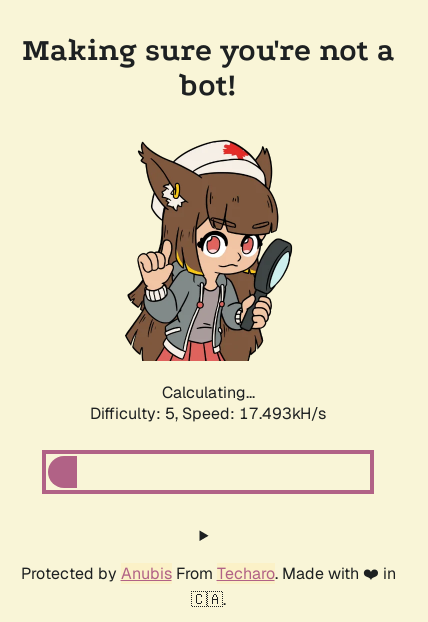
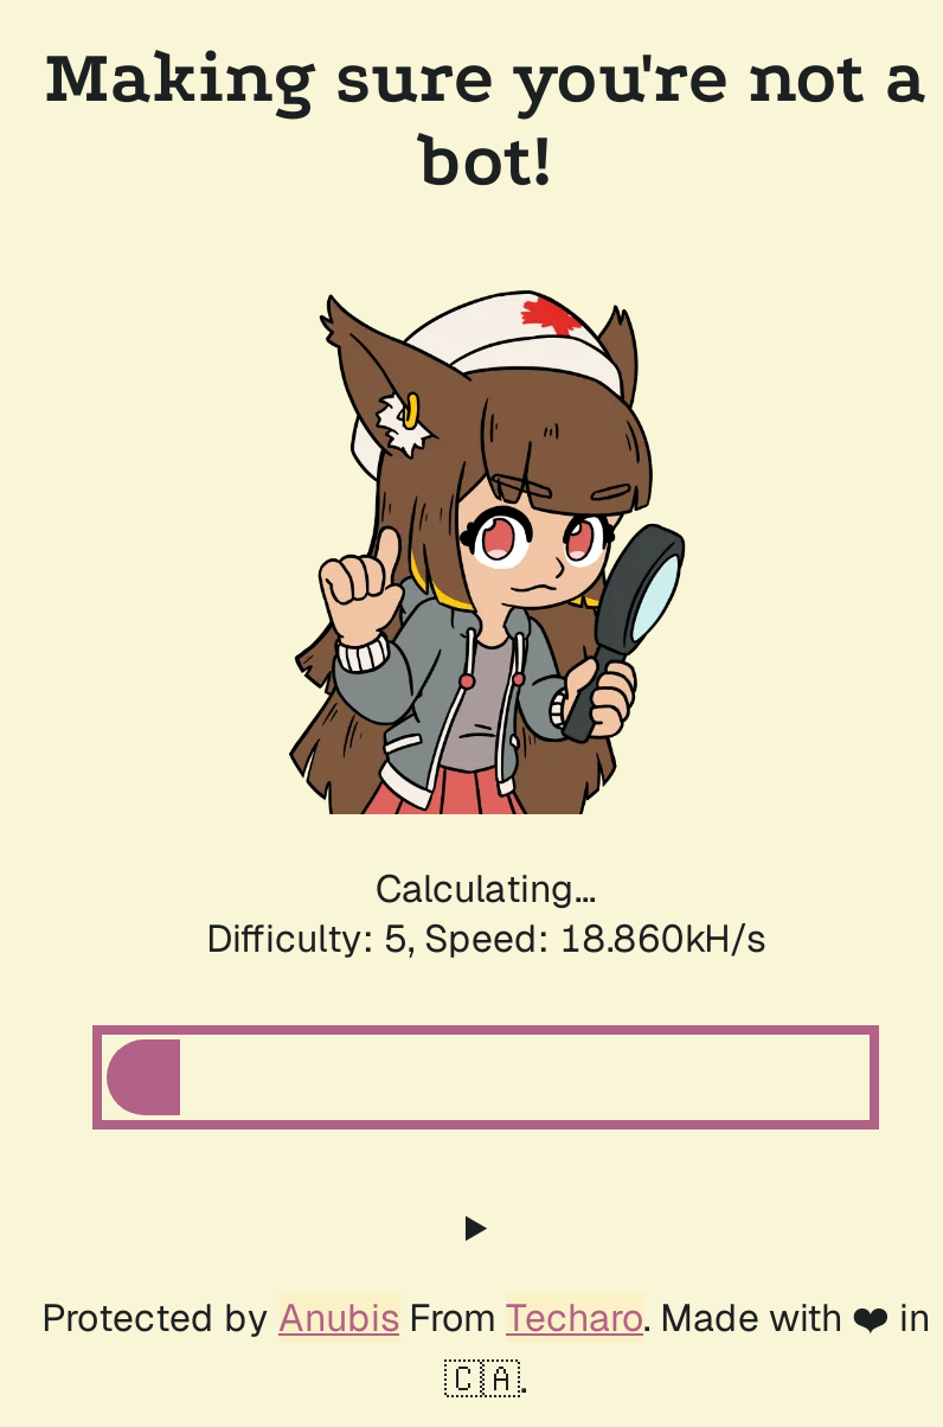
[90,403,326,424] Difficulty: 5, Speed: 17.493kH/s -> [206,914,765,964] Difficulty: 5, Speed: 18.860kH/s

